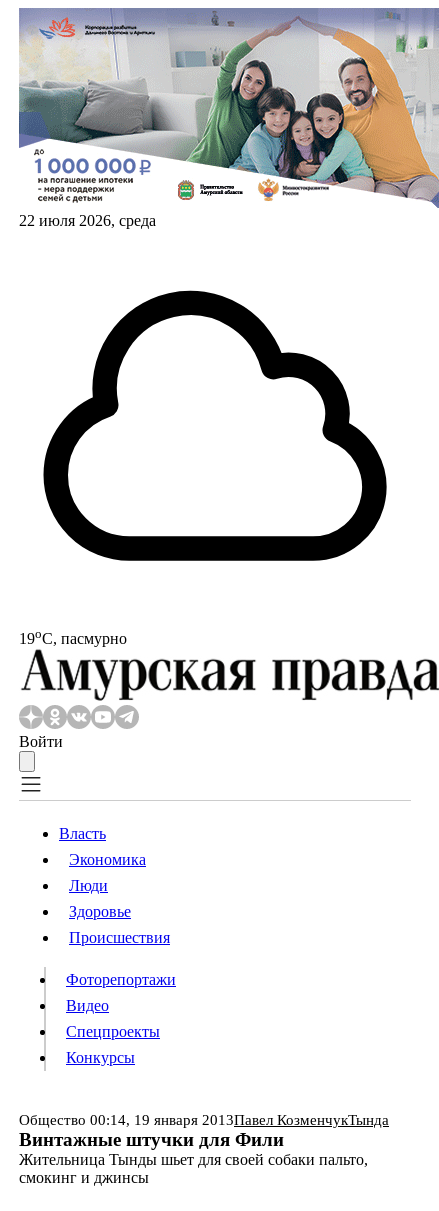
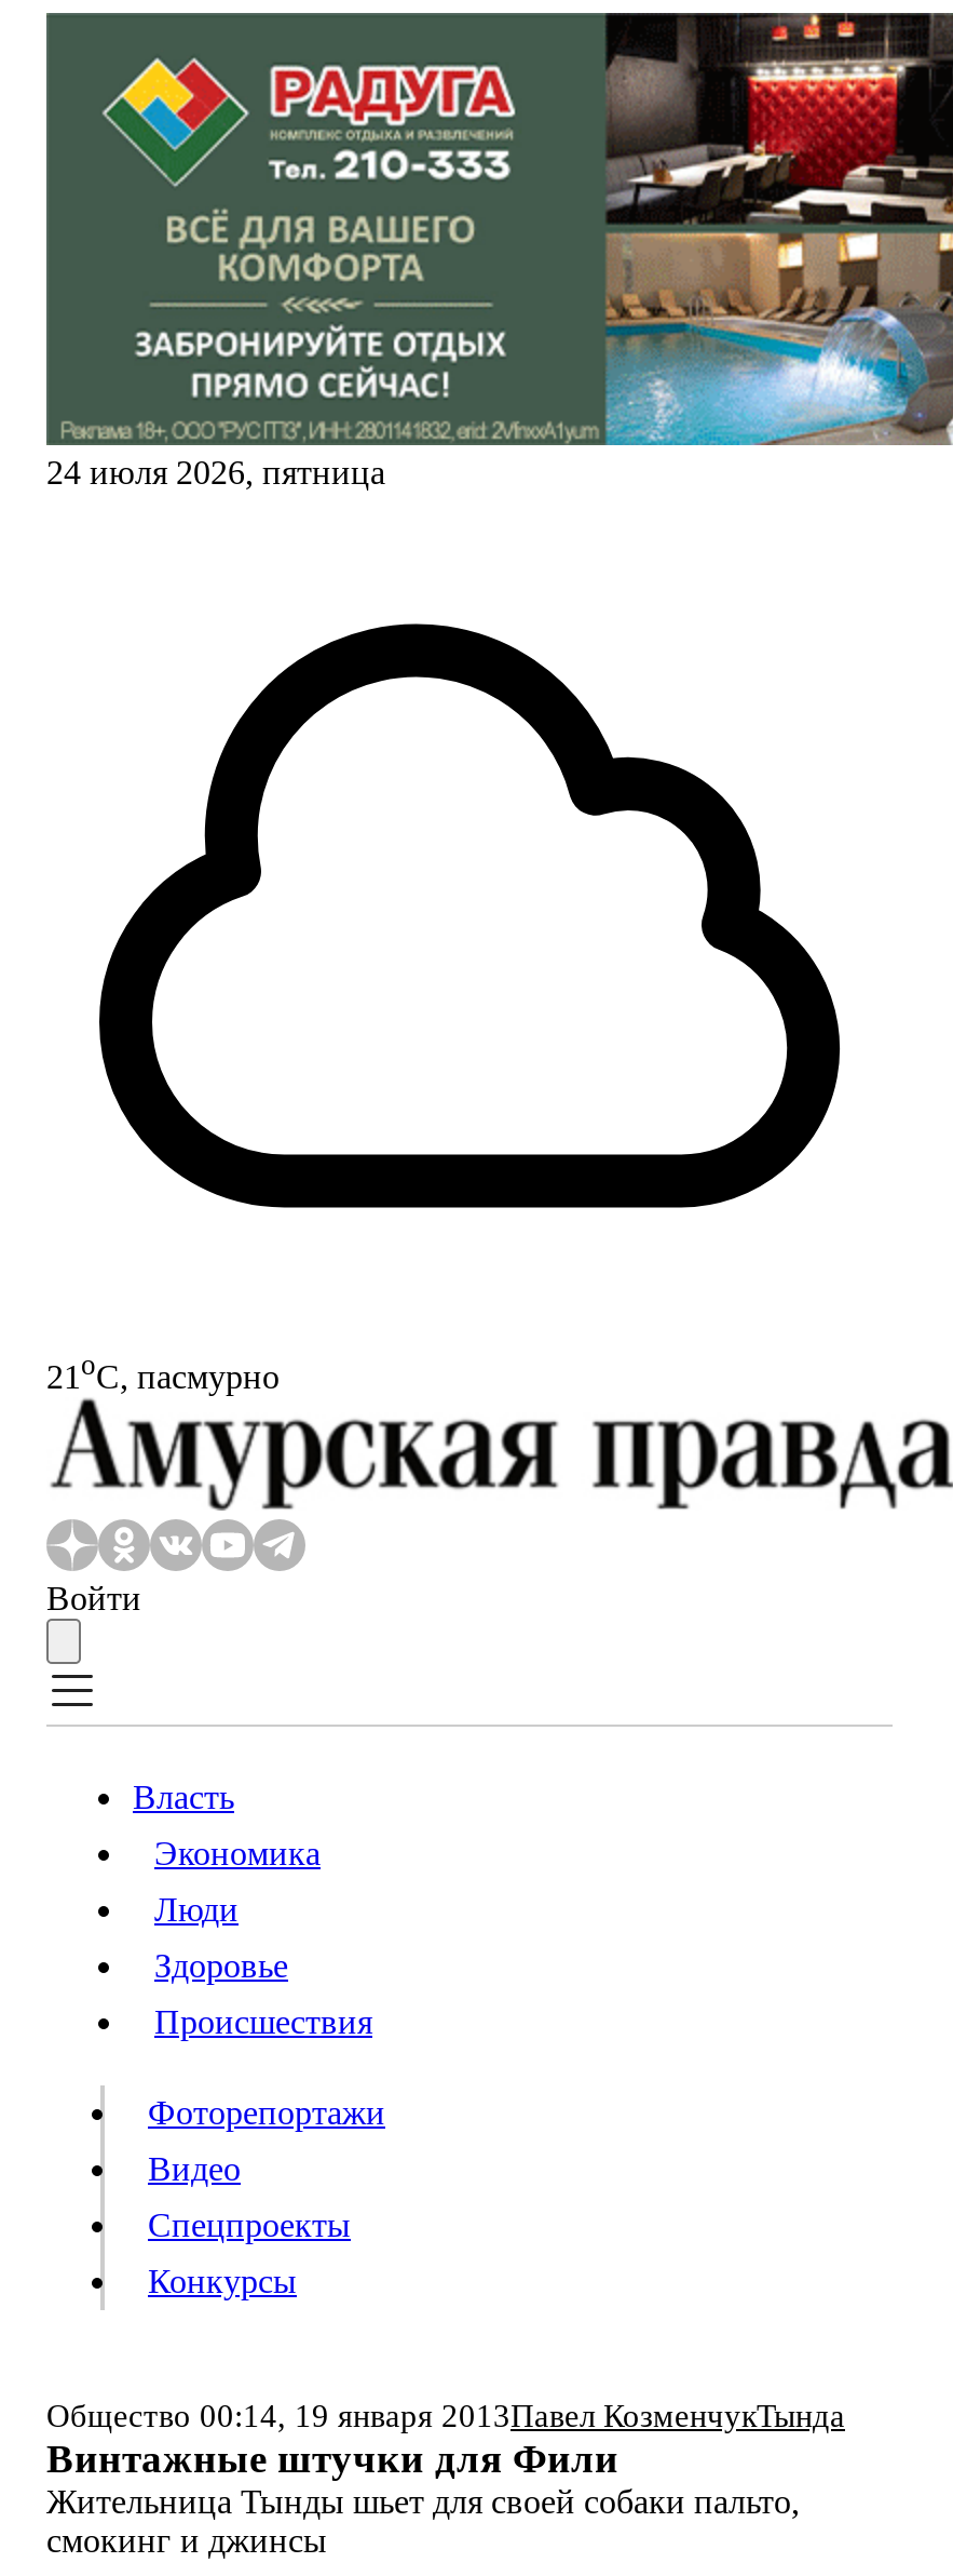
[19,8,436,229] [image] | 22 июля 2026, среда -> [44,11,947,491] [image] | 24 июля 2026, пятница
[19,626,127,647] 19oС, пасмурно -> [46,1349,280,1395] 21oС, пасмурно

